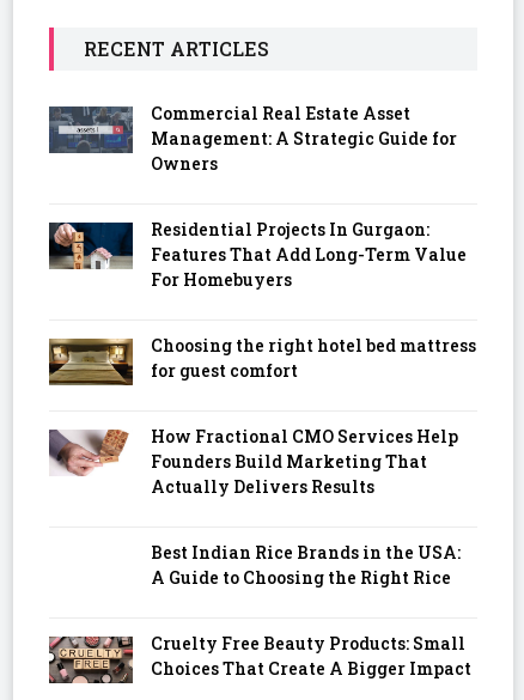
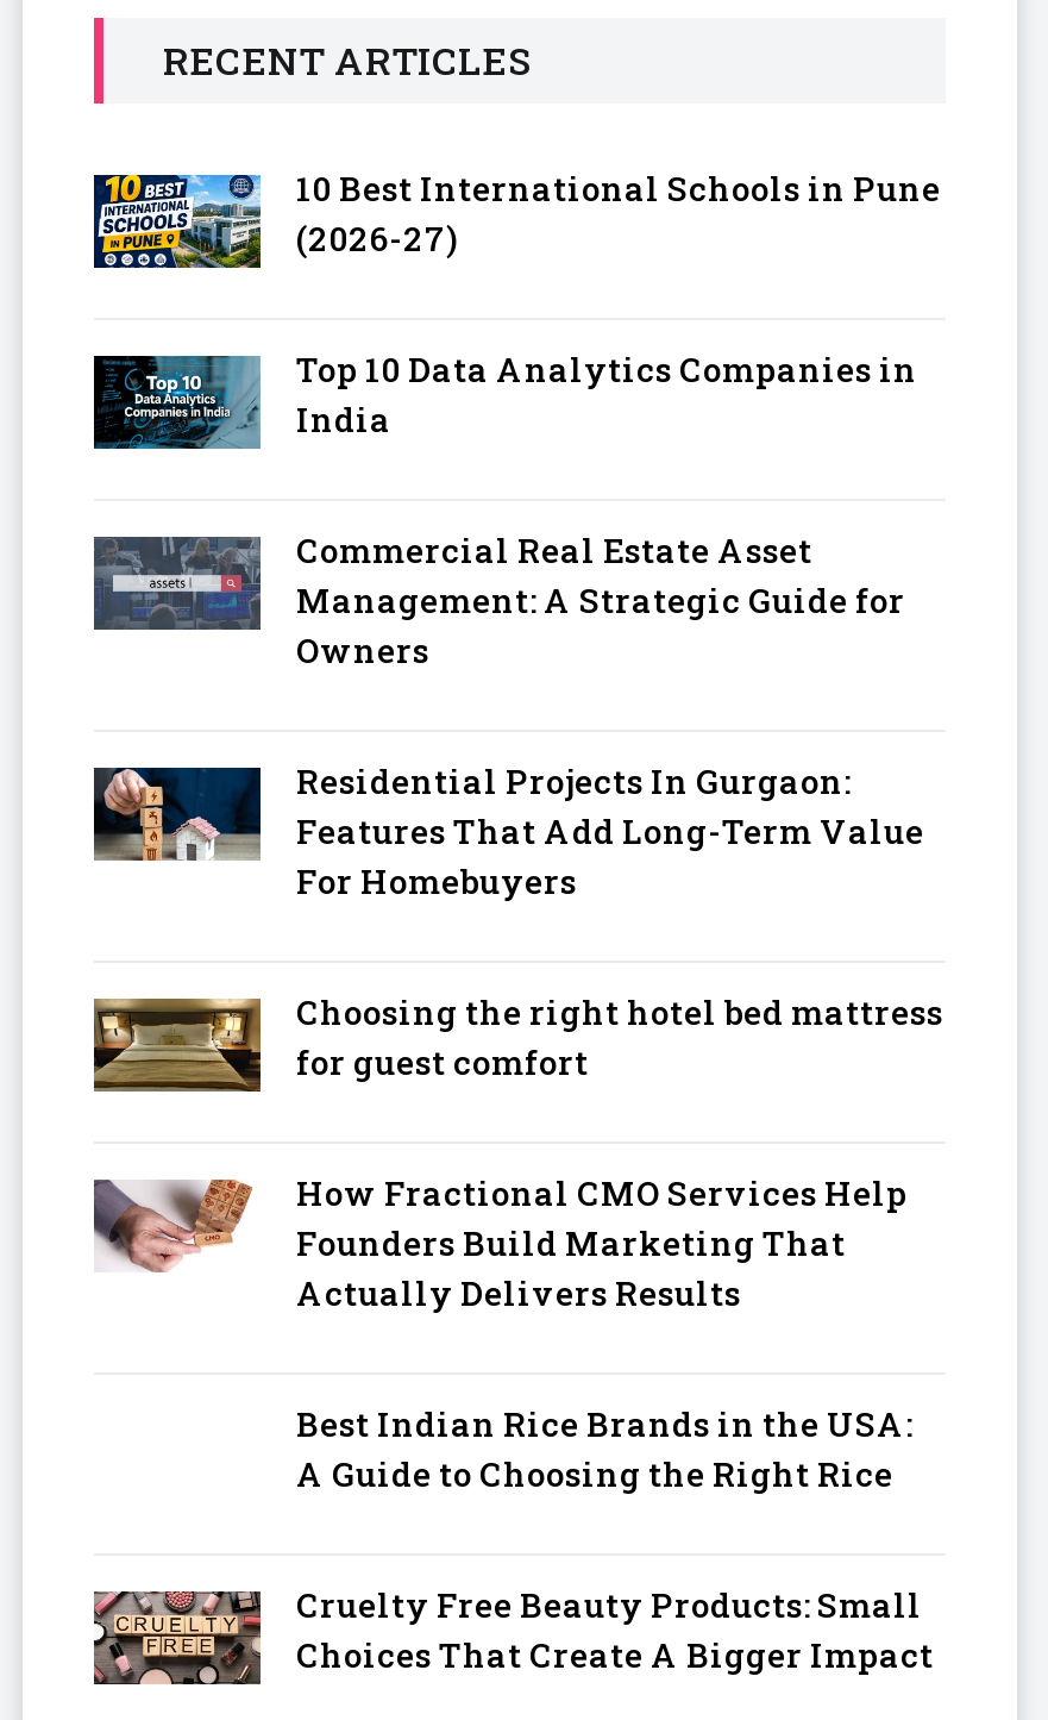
none -> [92,354,263,465] [image]
none -> [94,165,941,441] [image] | 10 Best International Schools in Pune | (2026-27) | Top 10 Data Analytics Companies in | India

